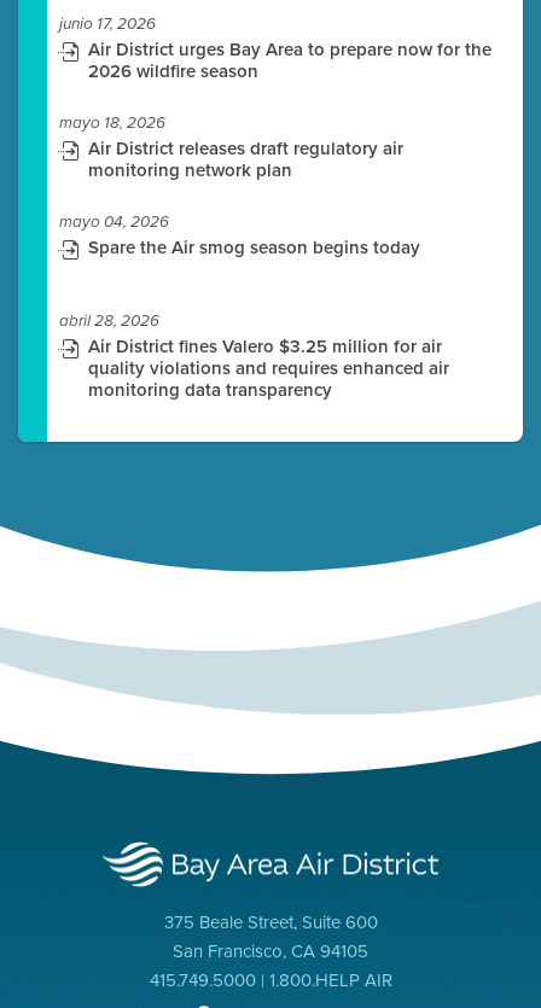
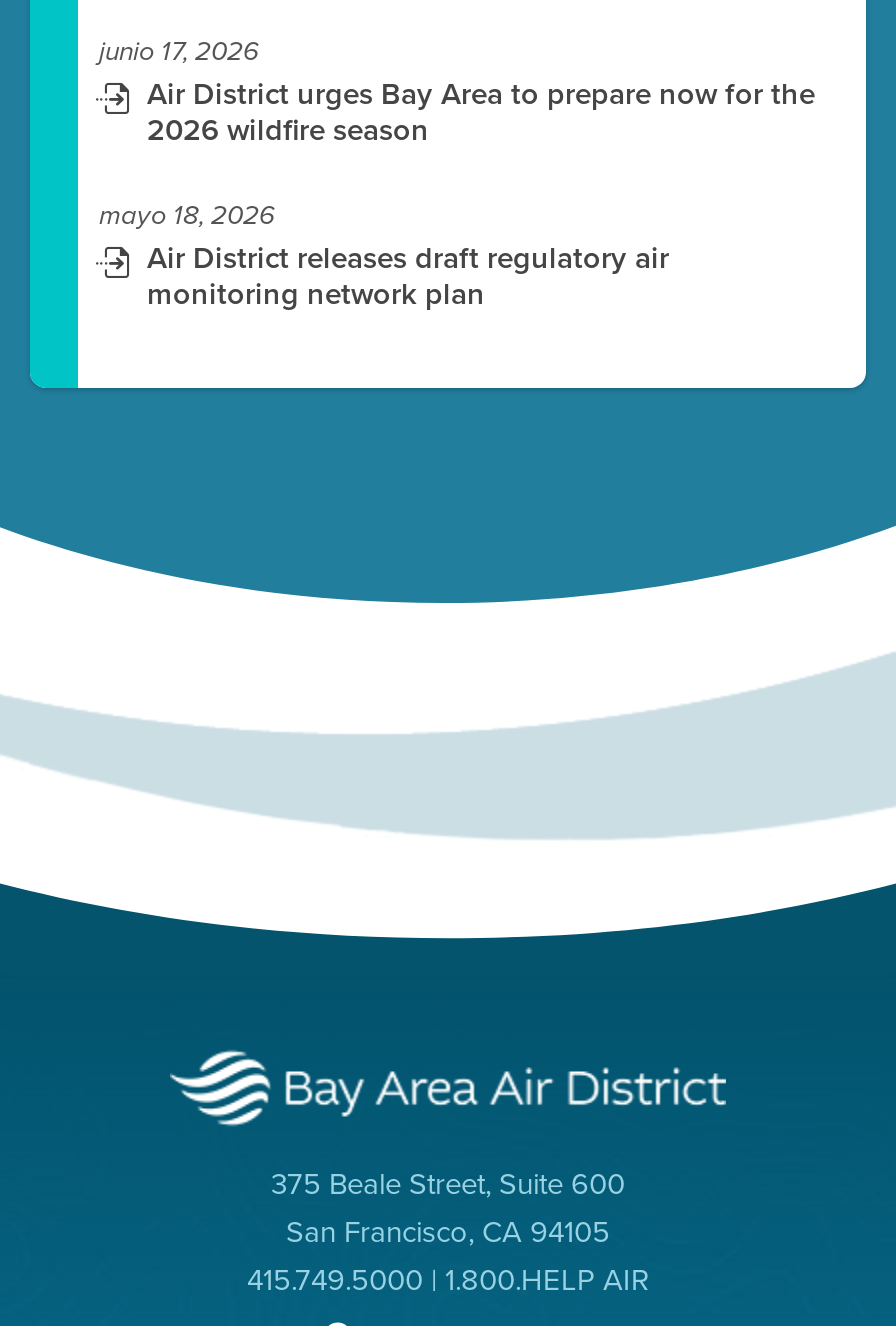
[60,212,450,402] mayo 04, 2026 | Spare the Air smog season begins today | abril 28, 2026 | Air District fines Valero $3.25 million for air | quality violations and requires enhanced air | monitoring data transparency -> none

